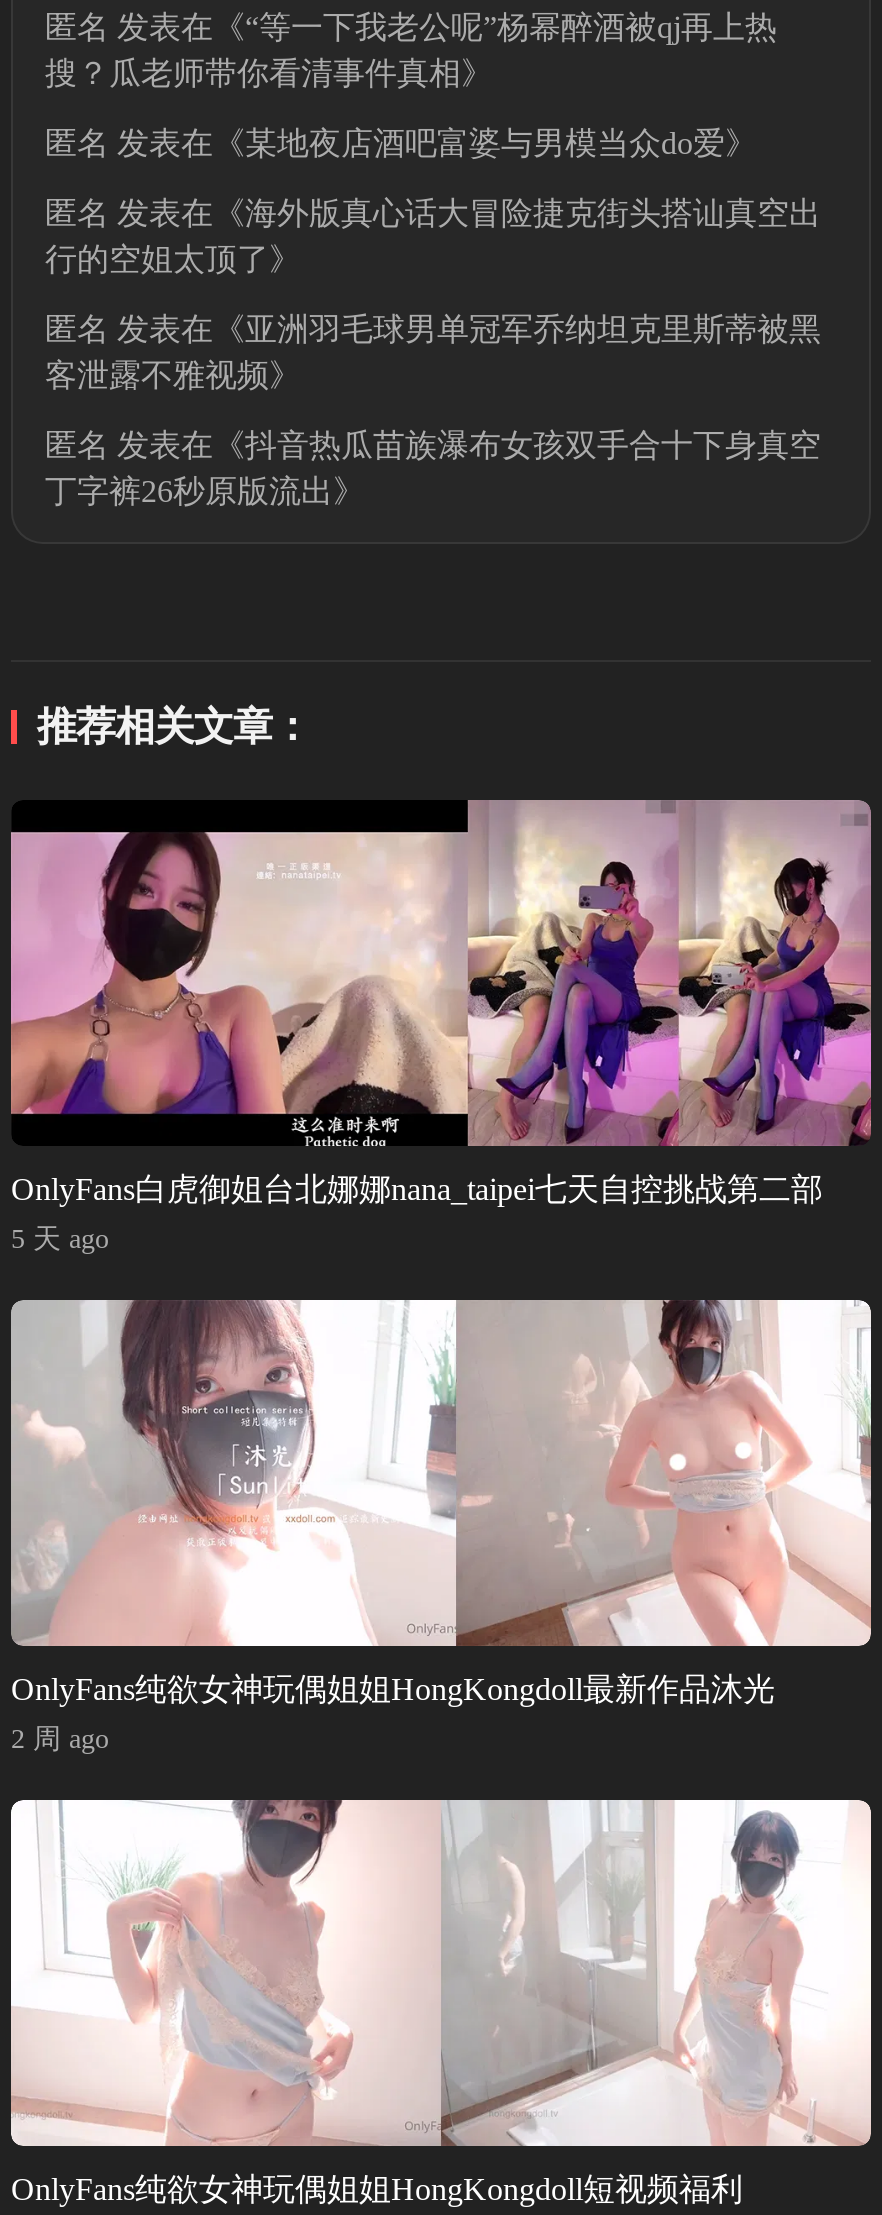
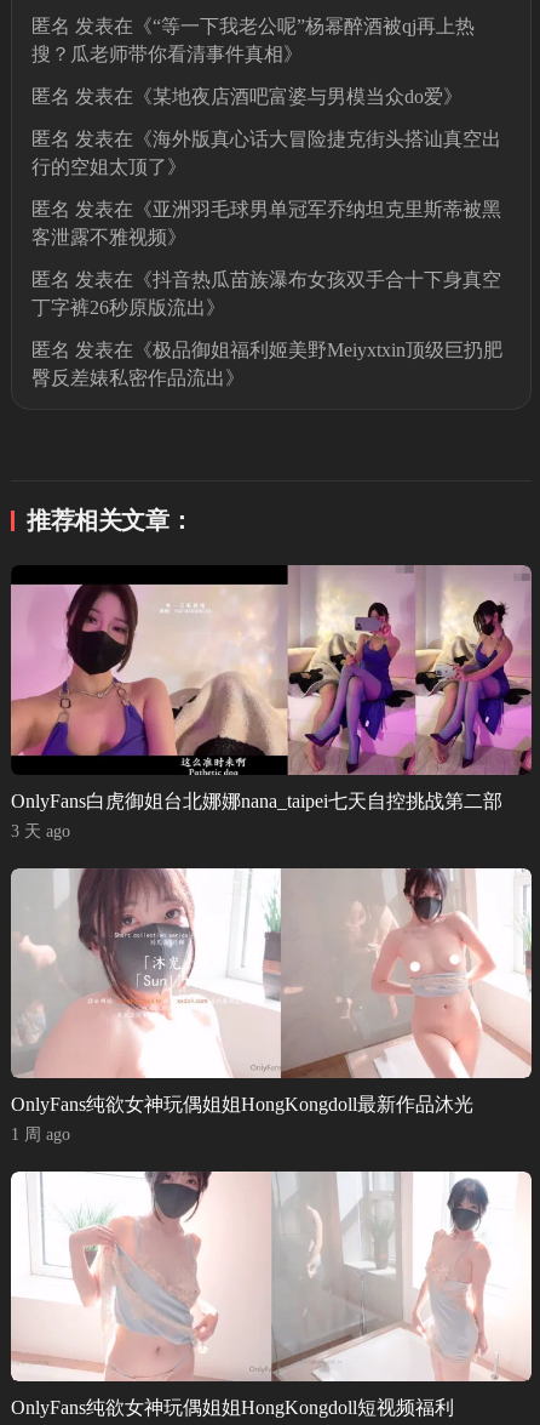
none -> [31,339,502,388] 匿名发表在《极品御姐福利姬美野Meiyxtxin顶级巨扔肥 | 臀反差婊私密作品流出》
[11,1223,109,1253] 5 天 ago -> [11,822,70,840] 3 天 ago
[11,1724,109,1754] 2 周 ago -> [11,1126,70,1144] 1 周 ago

